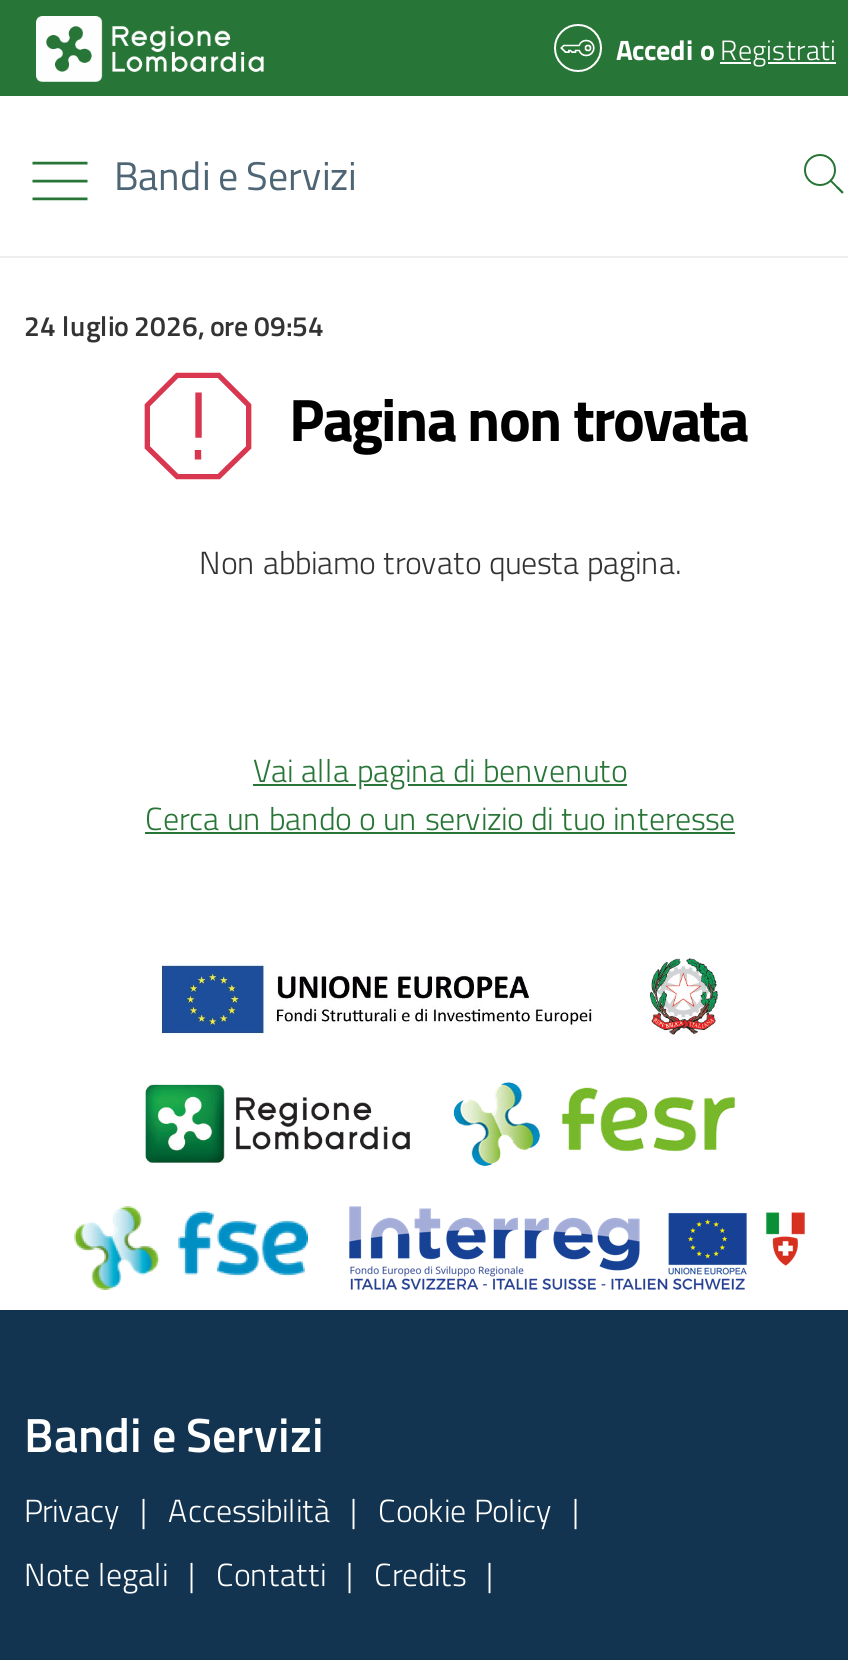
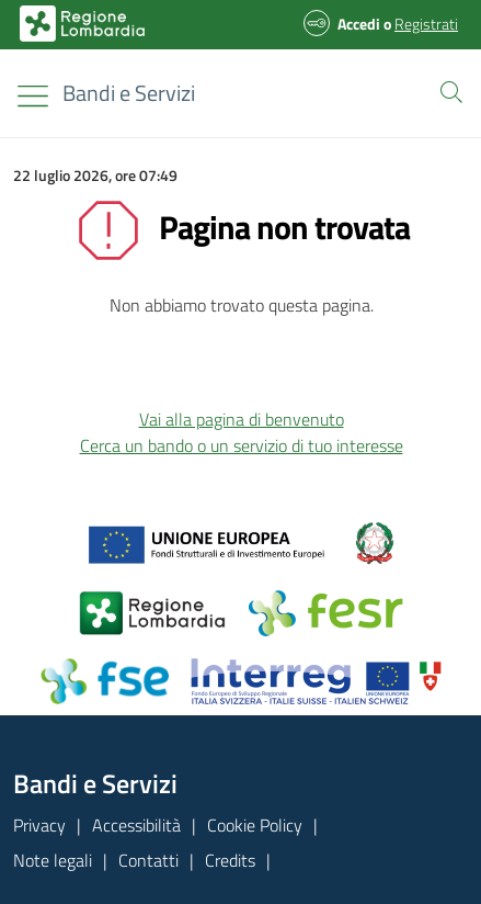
[24,304,324,346] 24 luglio 2026, ore 09:54 -> [13,163,177,187] 22 luglio 2026, ore 07:49

